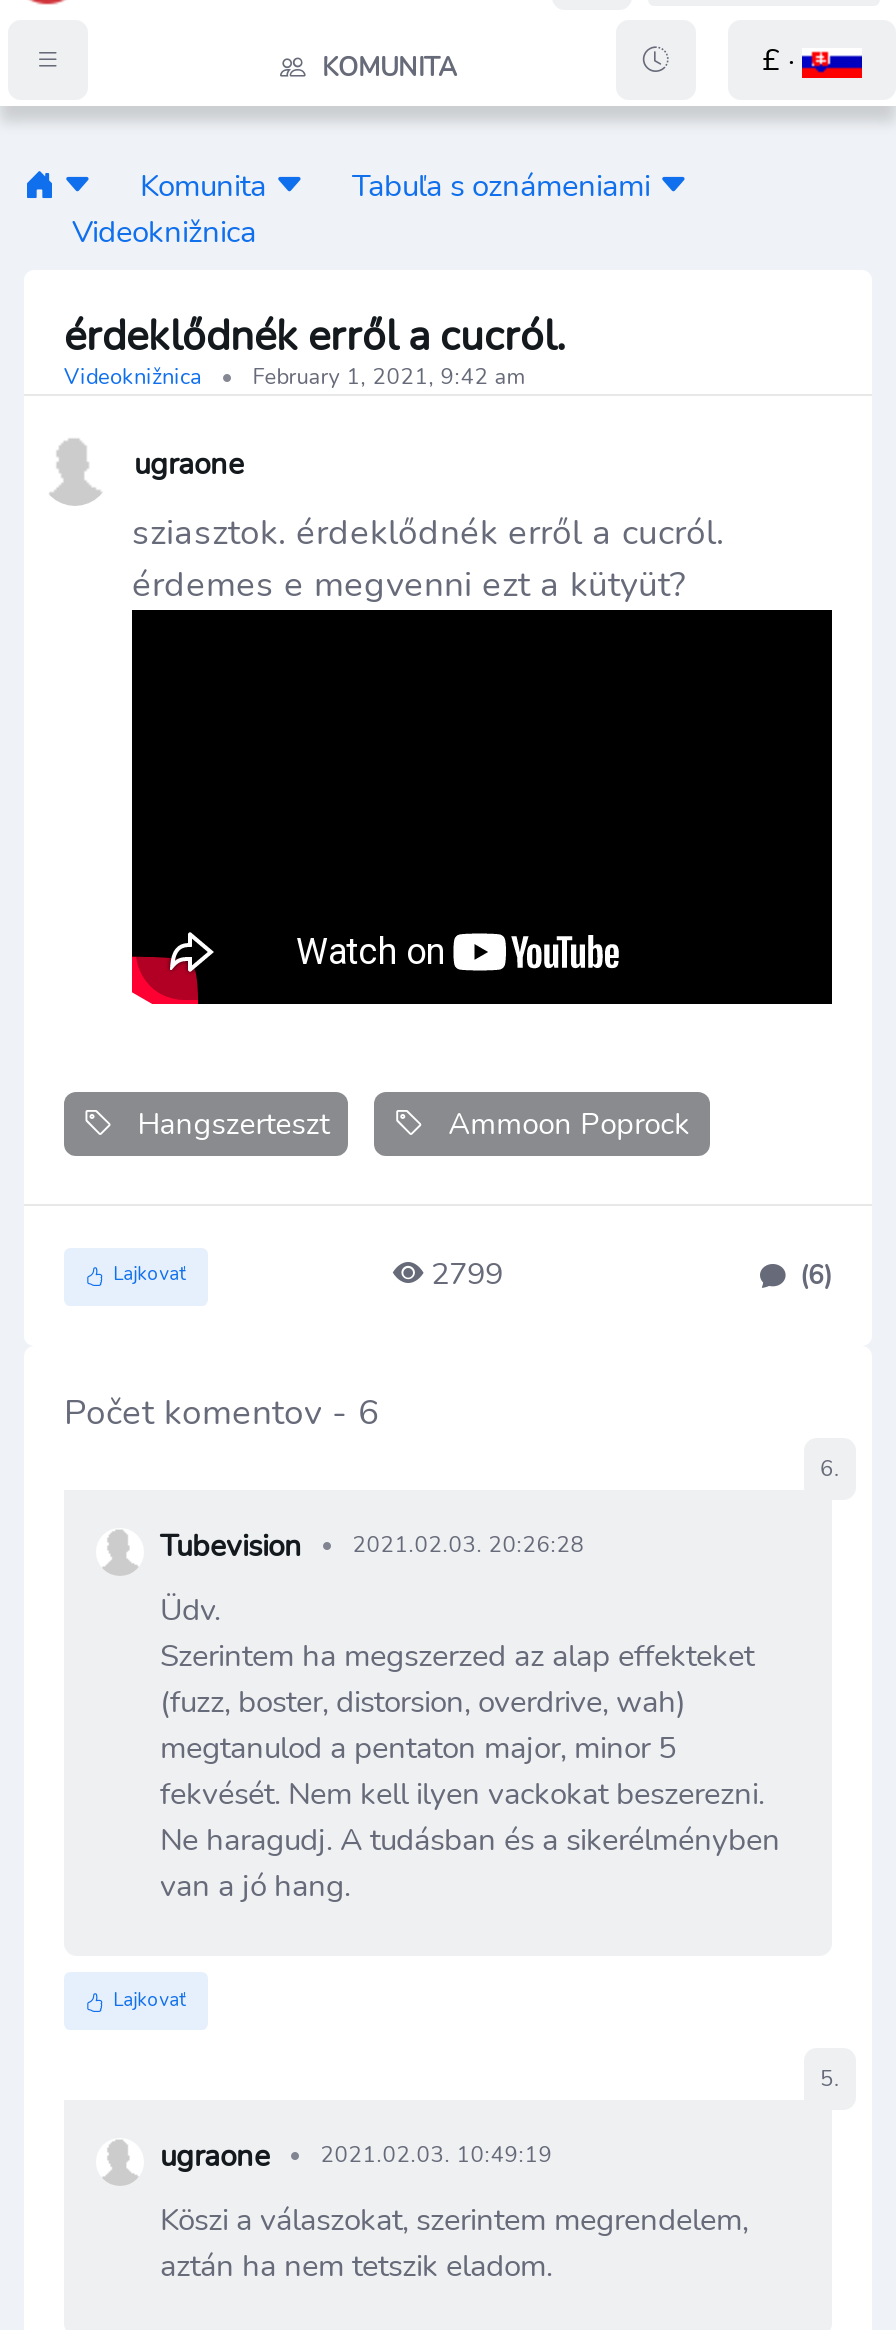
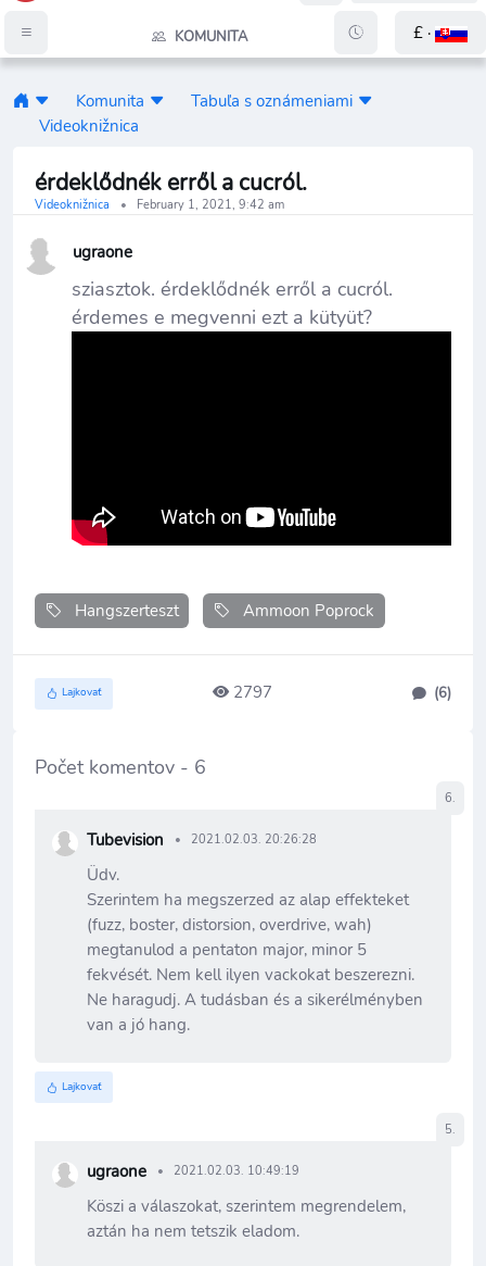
[423,1253,503,1295] 2799 -> [229,681,273,704] 2797

